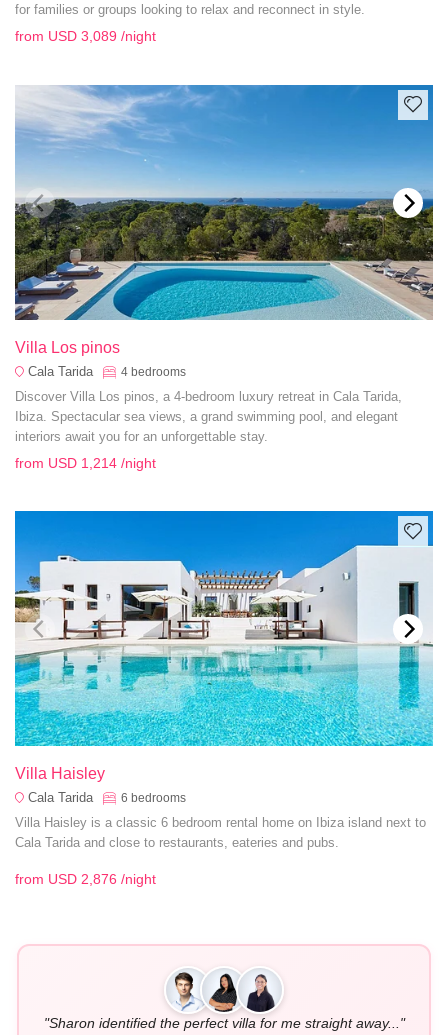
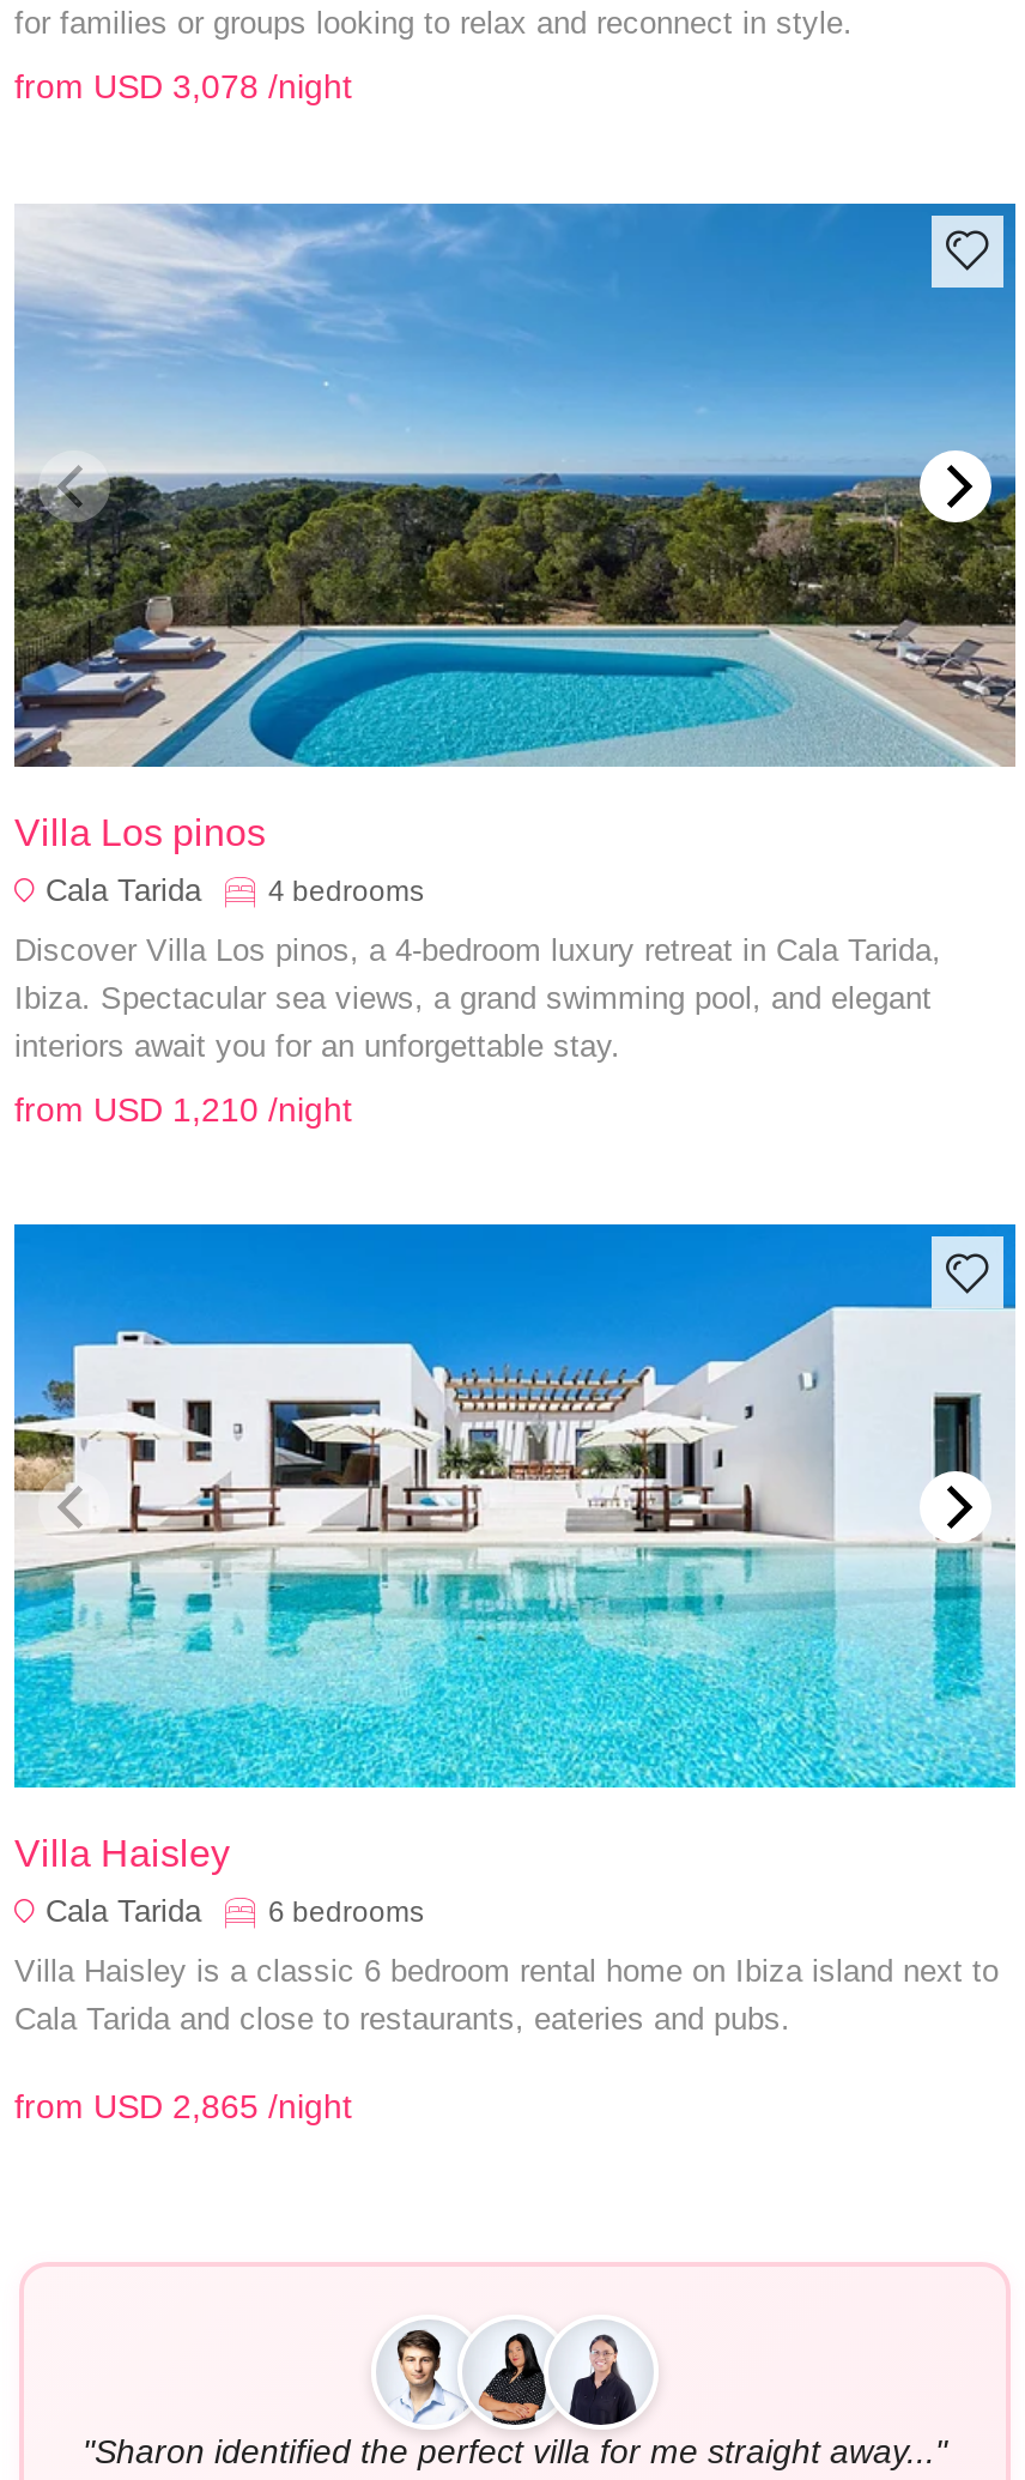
[15,28,156,44] from USD 3,089 /night -> [14,68,352,107] from USD 3,078 /night
[15,455,156,471] from USD 1,214 /night -> [14,1089,352,1128] from USD 1,210 /night
[15,871,156,887] from USD 2,876 /night -> [14,2088,352,2126] from USD 2,865 /night

